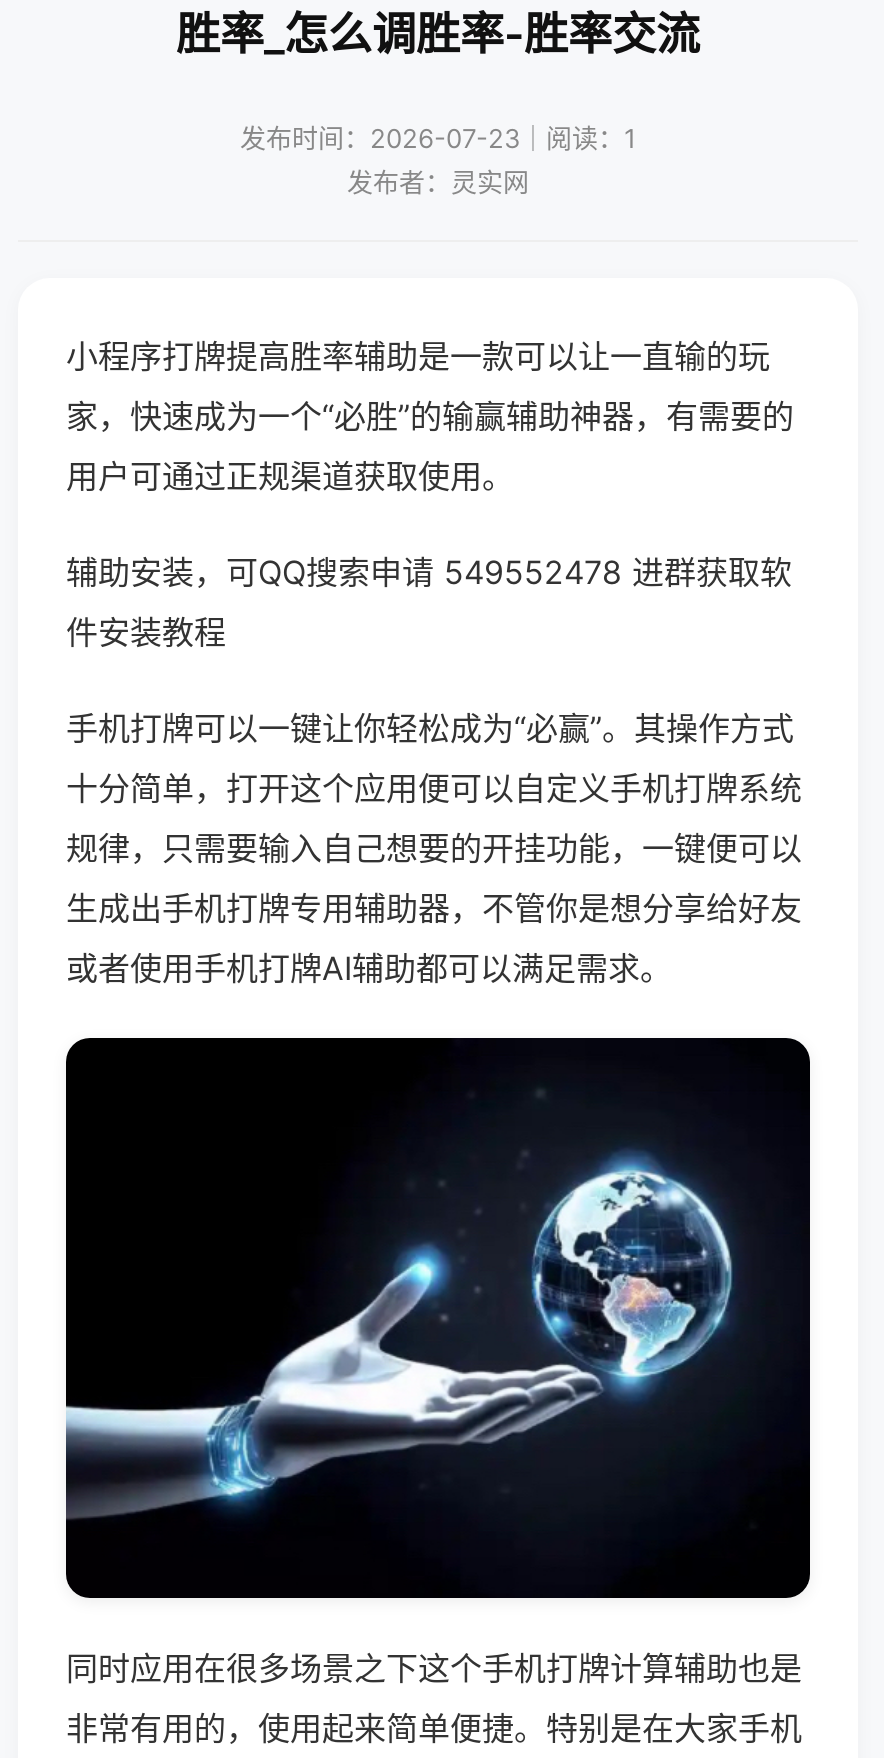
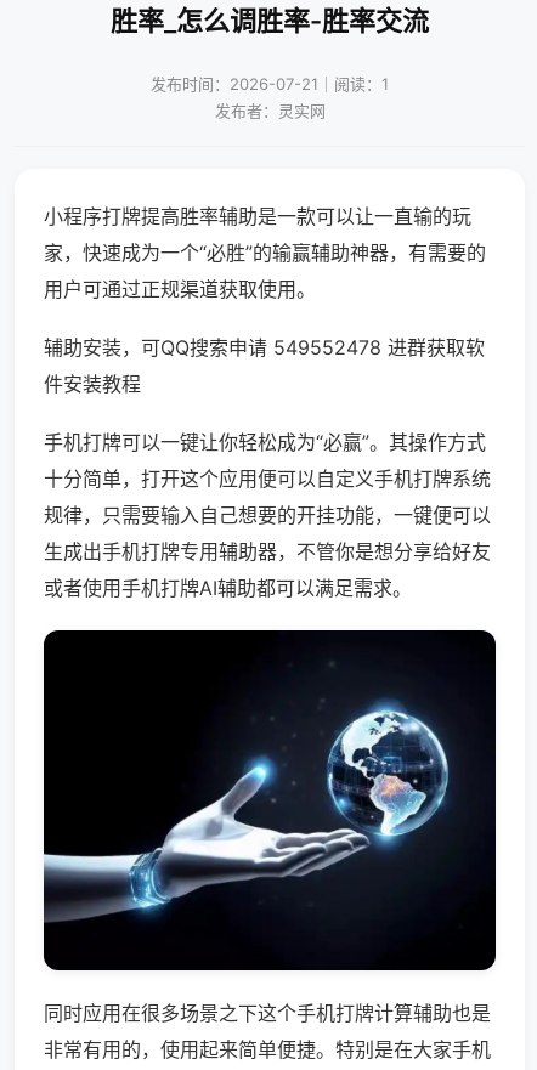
[240,122,636,154] 发布时间：2026-07-23｜阅读：1 -> [151,74,389,94] 发布时间：2026-07-21｜阅读：1

